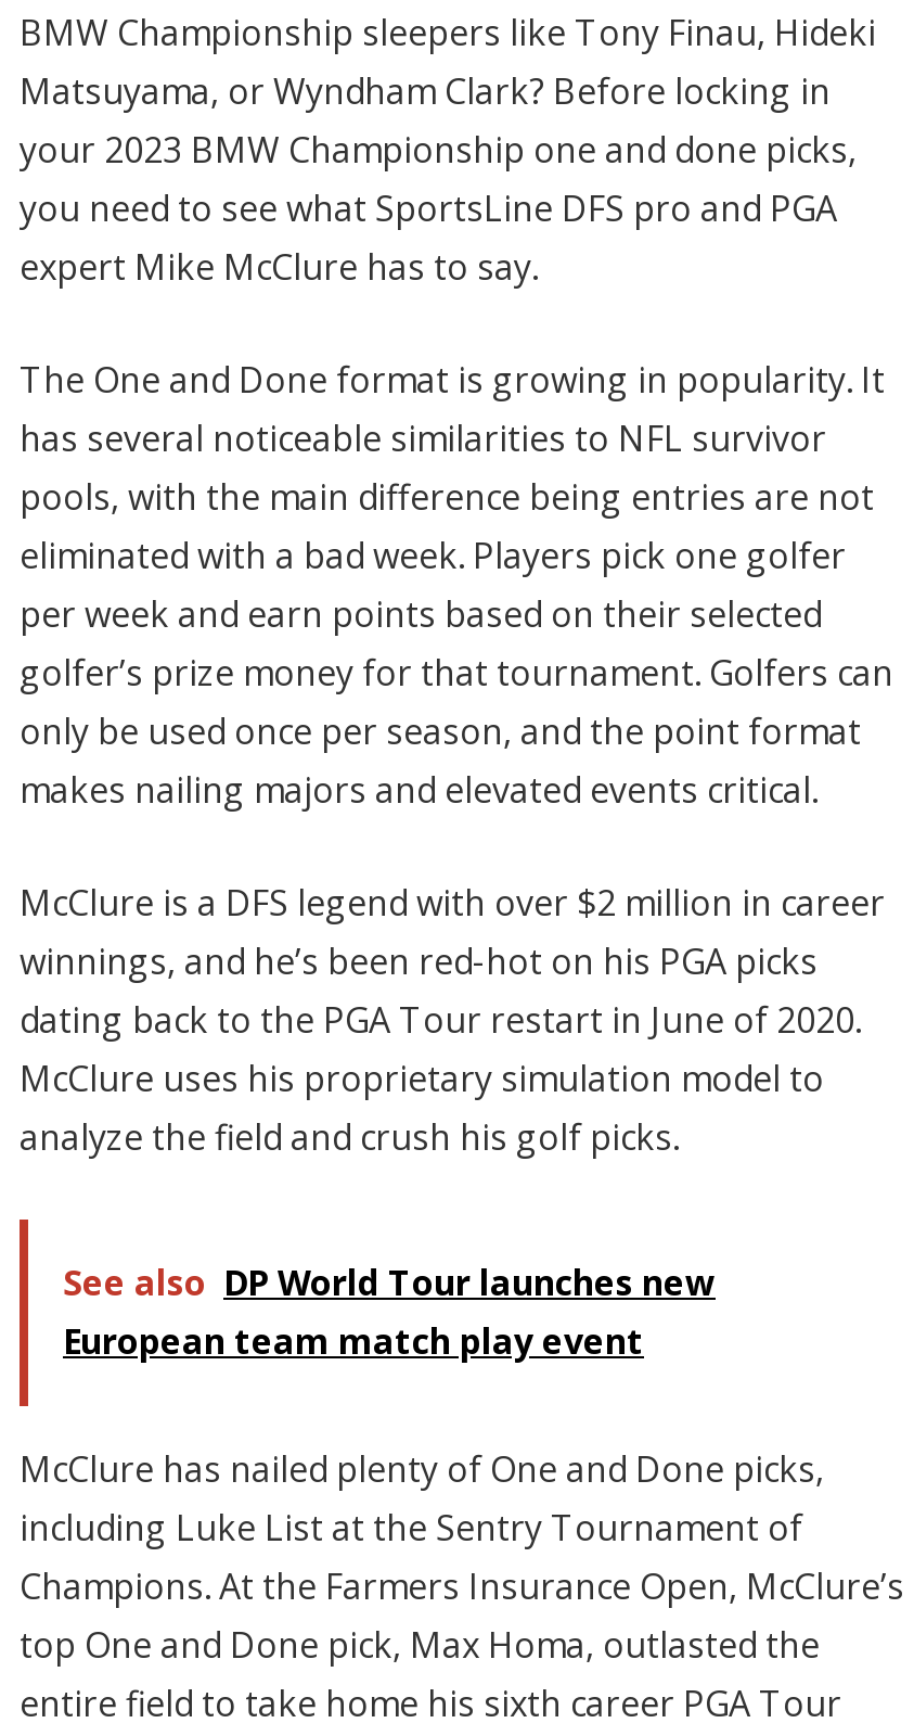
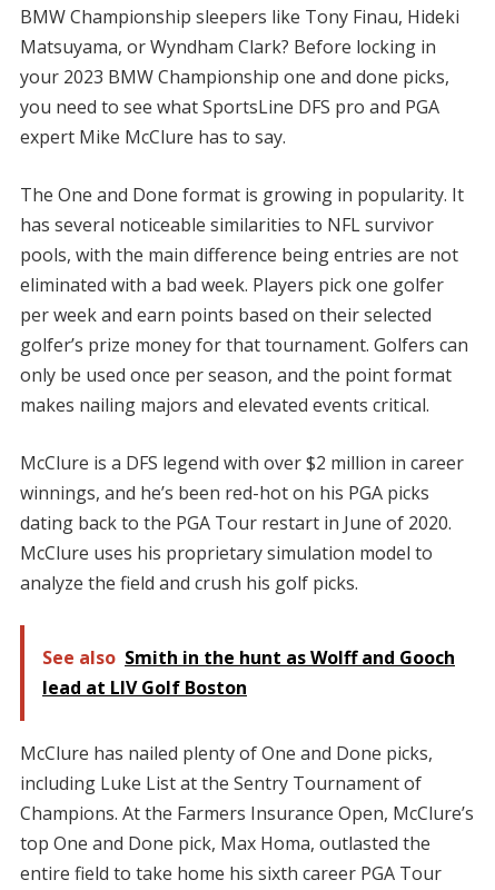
[63,1259,716,1365] See also DP World Tour launches new | European team match play event -> [42,645,455,700] See also Smith in the hunt as Wolff and Gooch | lead at LIV Golf Boston

